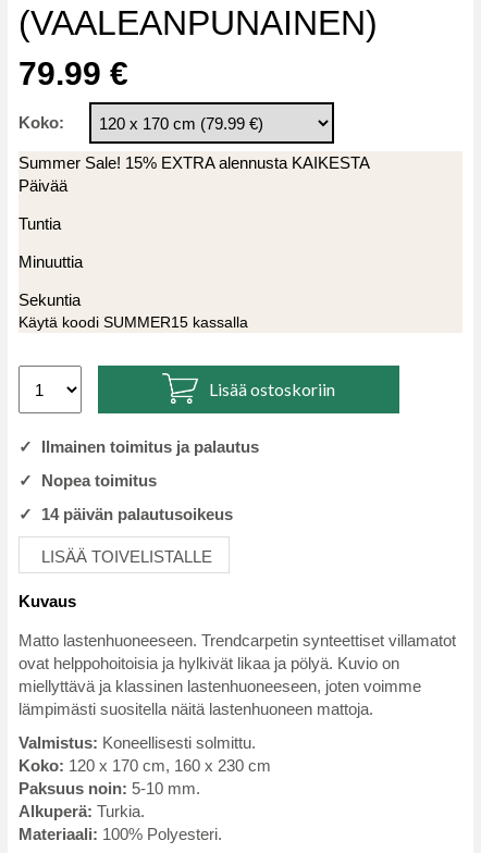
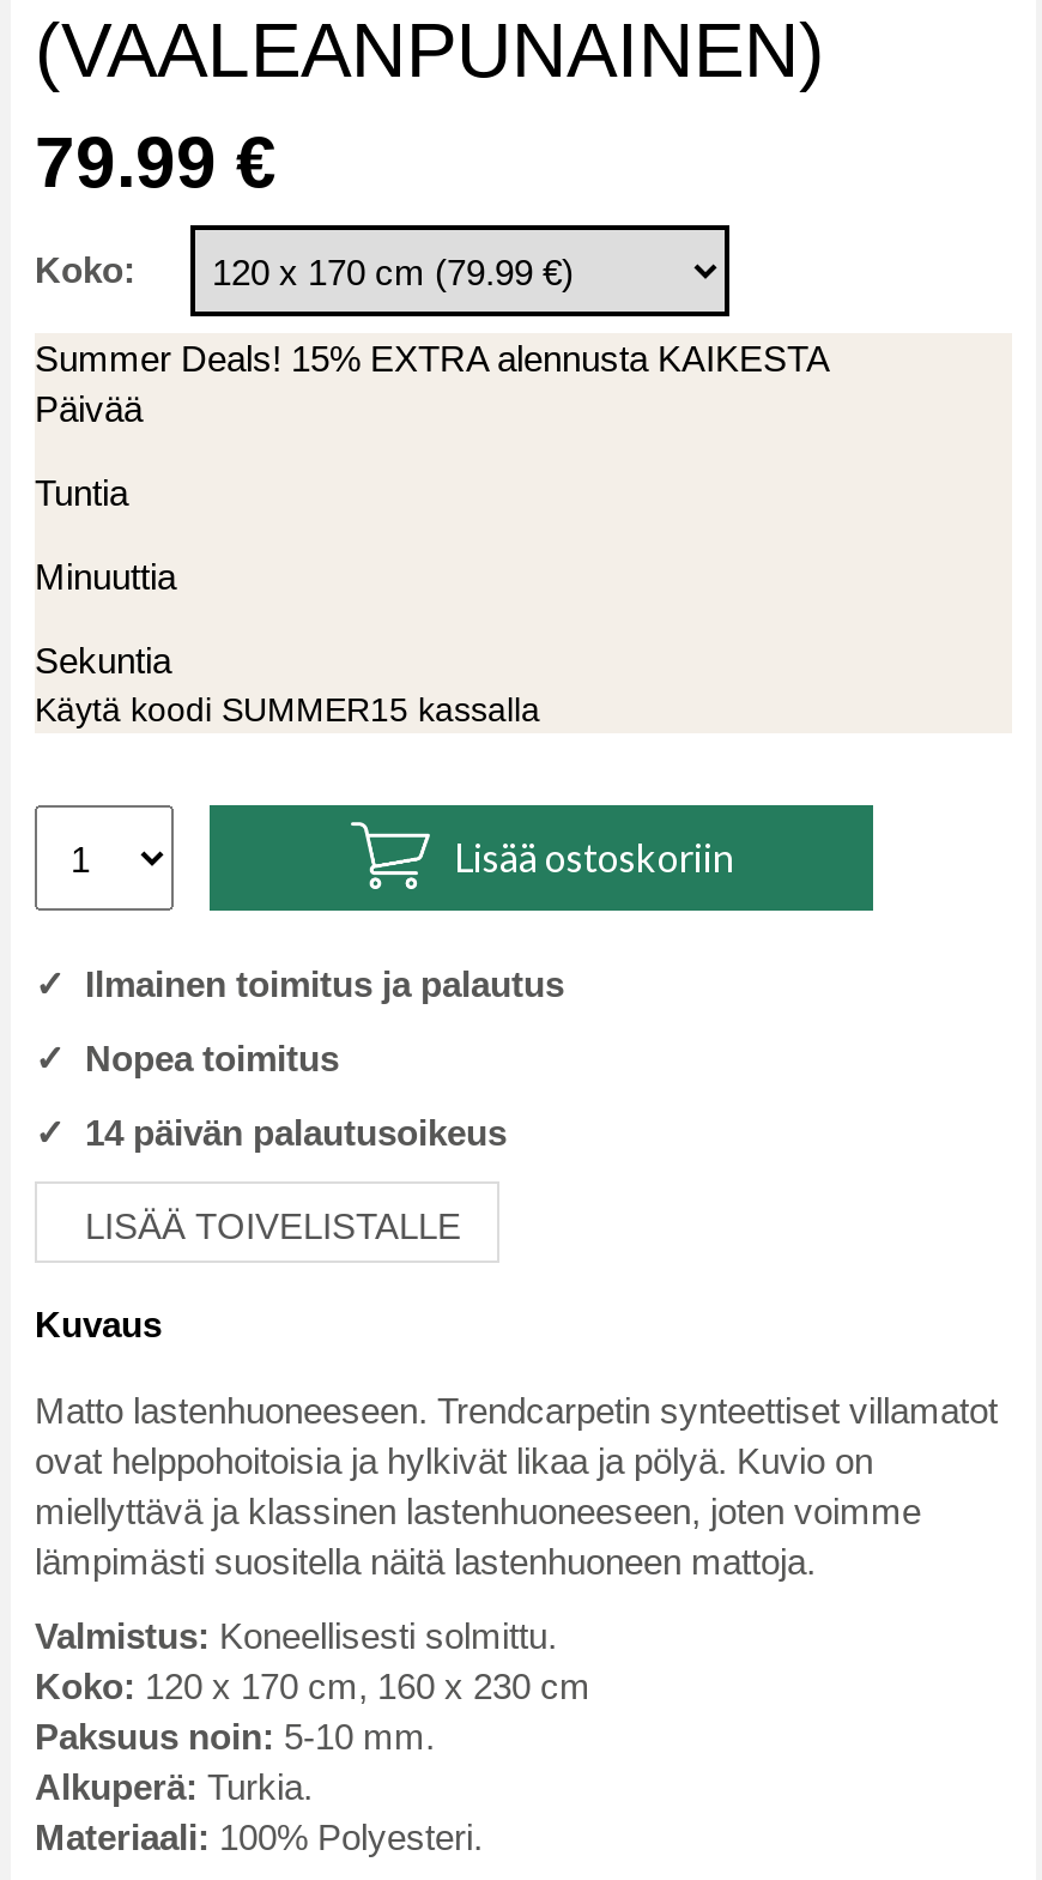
[18,153,370,172] Summer Sale! 15% EXTRA alennusta KAIKESTA -> [35,338,830,379] Summer Deals! 15% EXTRA alennusta KAIKESTA

